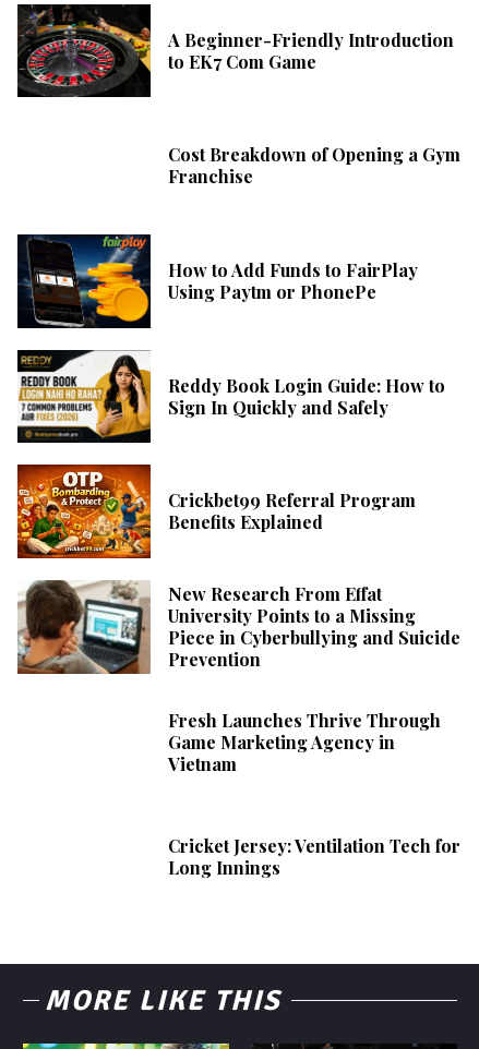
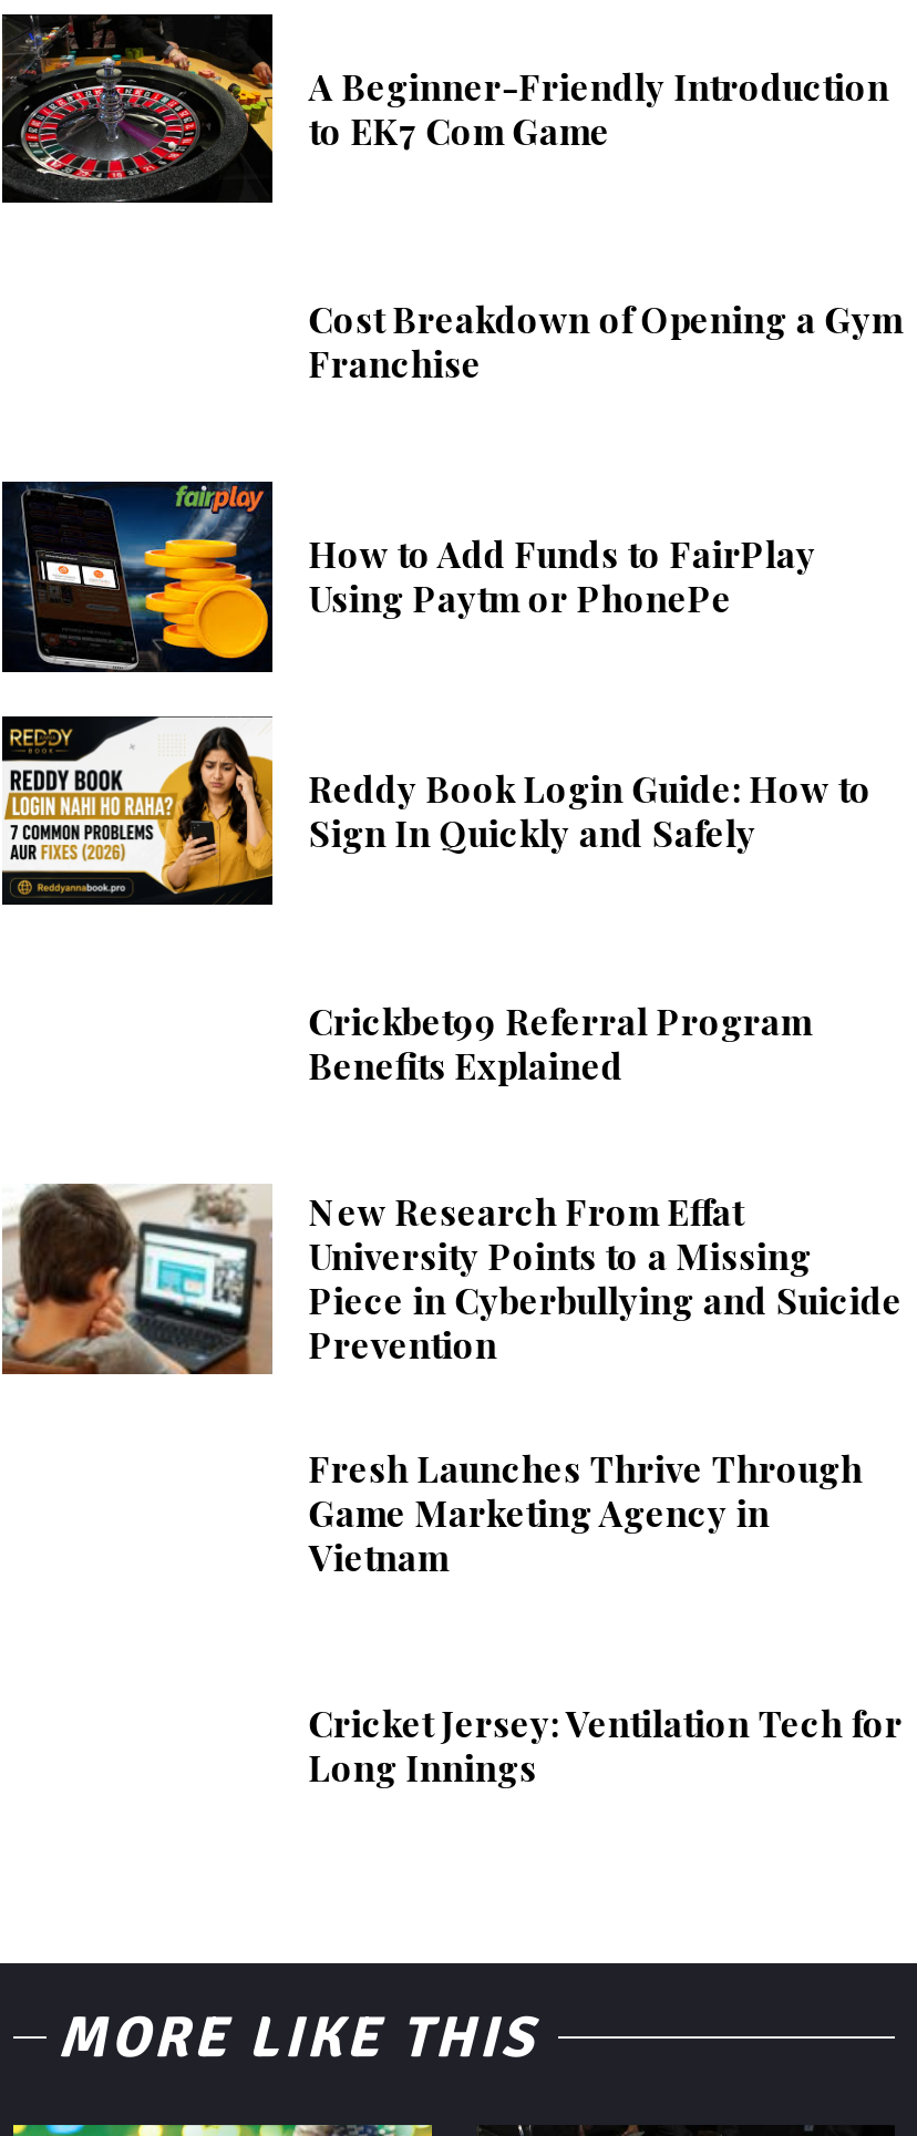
[16,463,152,559] [image] -> none

